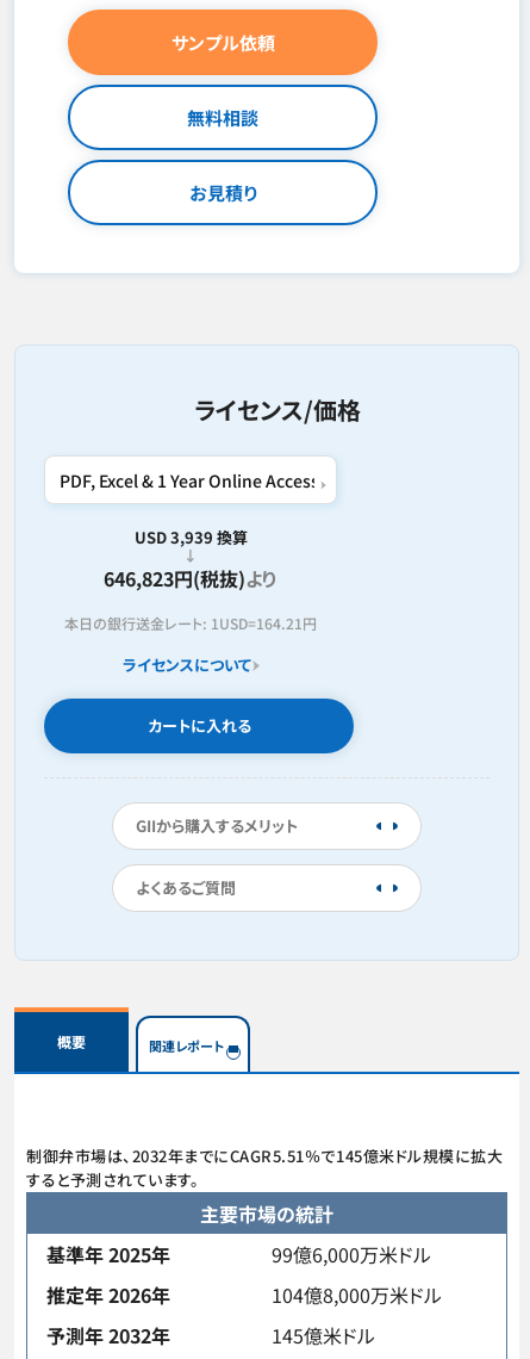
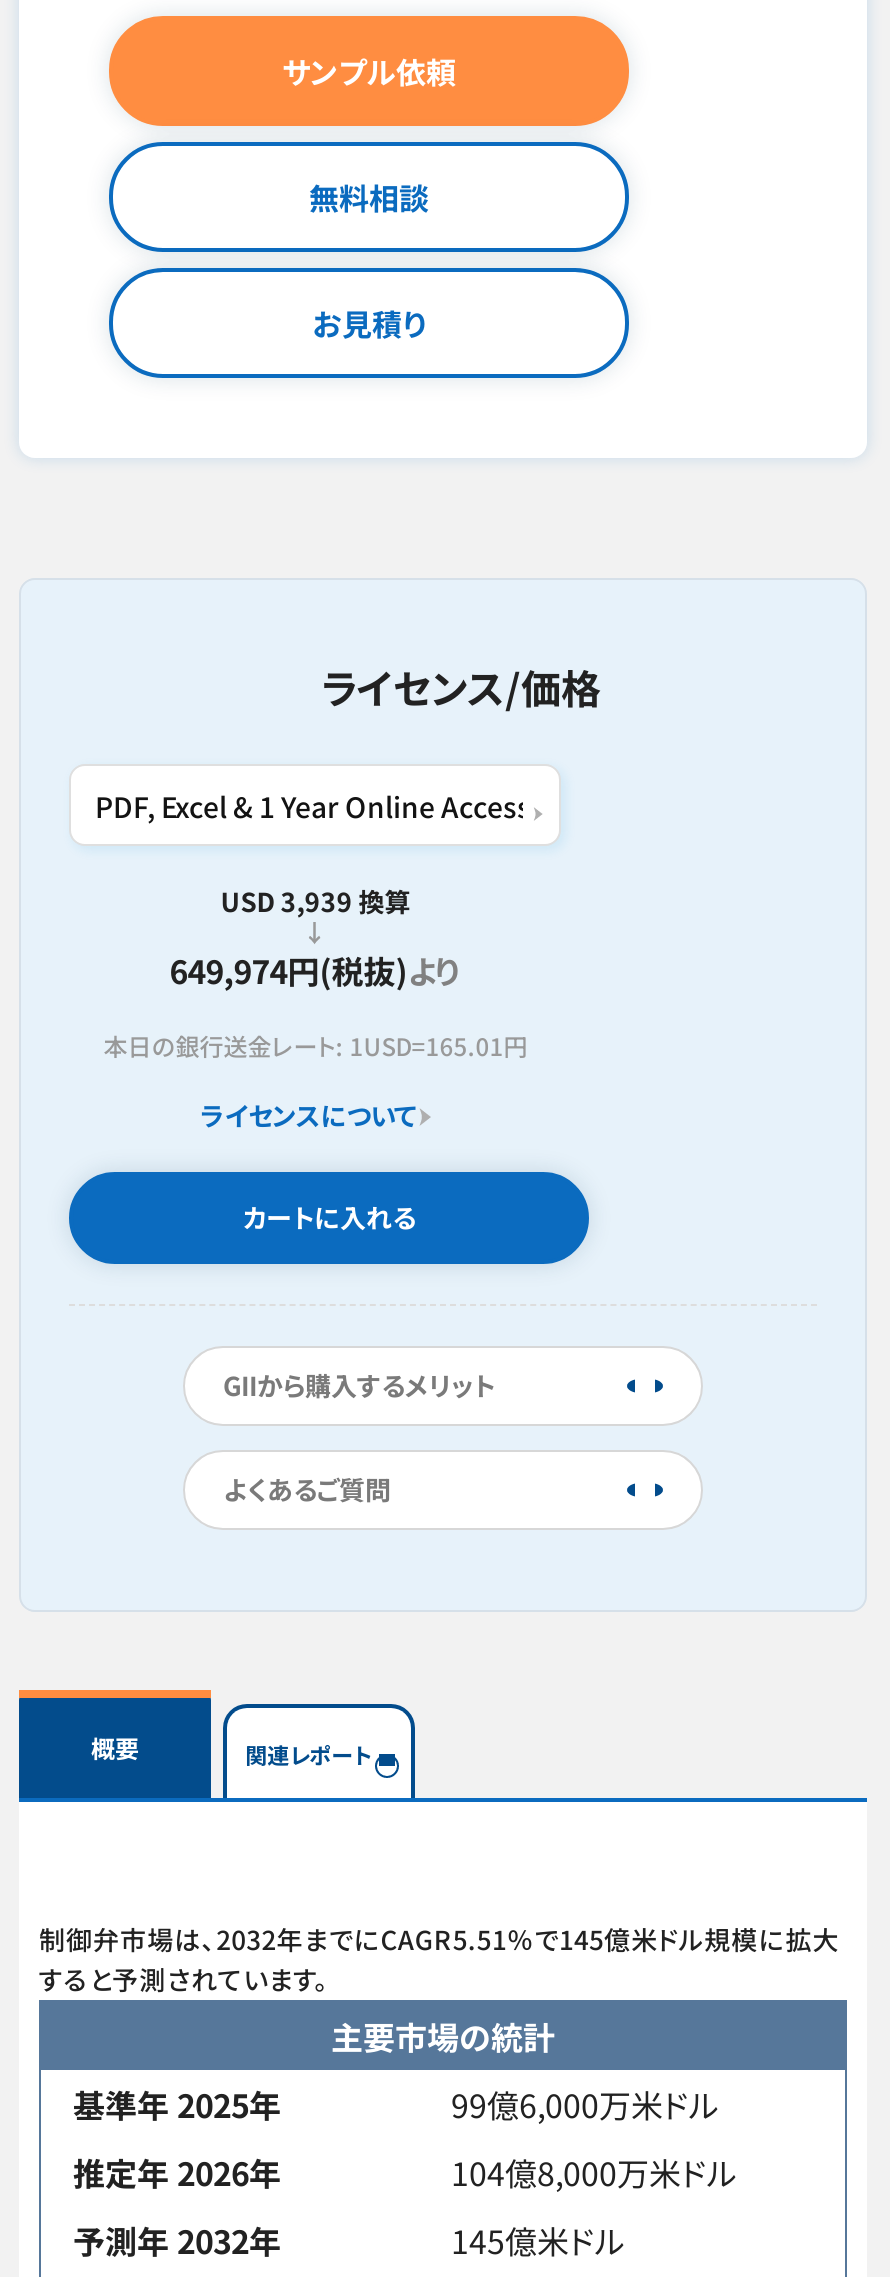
[104,564,278,592] 646,823円(税抜)より -> [169,946,461,994] 649,974円(税抜)より
[65,613,317,633] 本日の銀行送金レート: 1USD=164.21円 -> [103,1028,527,1062] 本日の銀行送金レート: 1USD=165.01円

